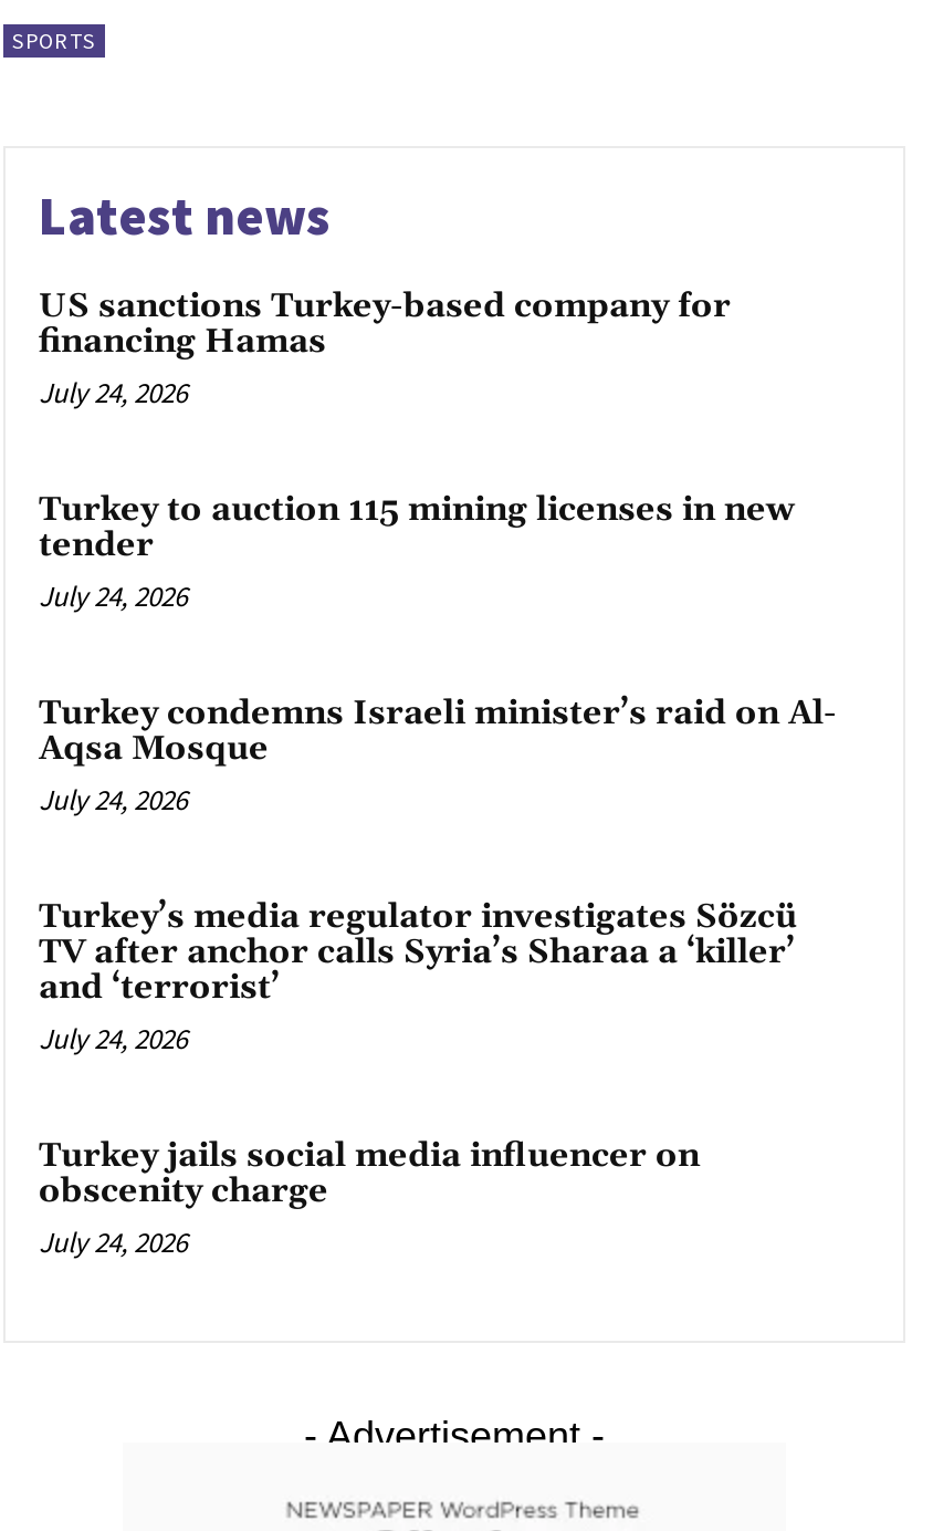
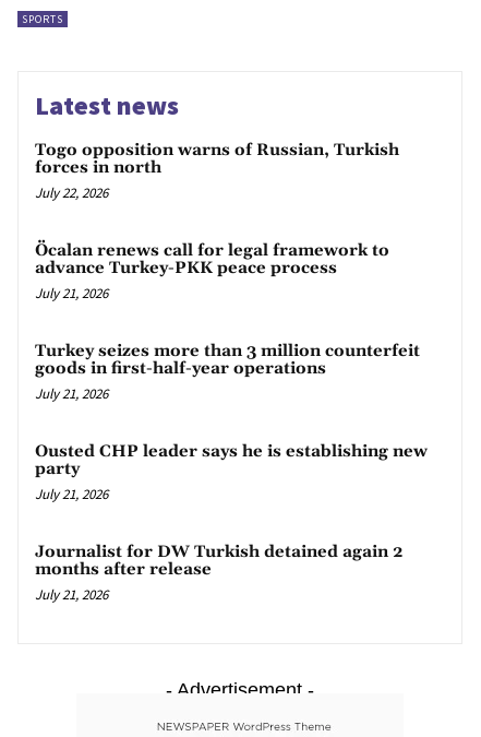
[39,286,731,412] US sanctions Turkey-based company for | financing Hamas | July 24, 2026 -> [35,140,399,202] Togo opposition warns of Russian, Turkish | forces in north | July 22, 2026
[39,490,795,616] Turkey to auction 115 mining licenses in new | tender | July 24, 2026 -> [35,241,389,303] Öcalan renews call for legal framework to | advance Turkey-PKK peace process | July 21, 2026
[39,693,837,819] Turkey condemns Israeli minister’s raid on Al- | Aqsa Mosque | July 24, 2026 -> [35,341,420,403] Turkey seizes more than 3 million counterfeit | goods in first-half-year operations | July 21, 2026
[39,897,797,1058] Turkey’s media regulator investigates Sözcü | TV after anchor calls Syria’s Sharaa a ‘killer’ | and ‘terrorist’ | July 24, 2026 -> [35,442,428,504] Ousted CHP leader says he is establishing new | party | July 21, 2026
[39,1136,700,1262] Turkey jails social media influencer on | obscenity charge | July 24, 2026 -> [35,542,402,604] Journalist for DW Turkish detained again 2 | months after release | July 21, 2026

